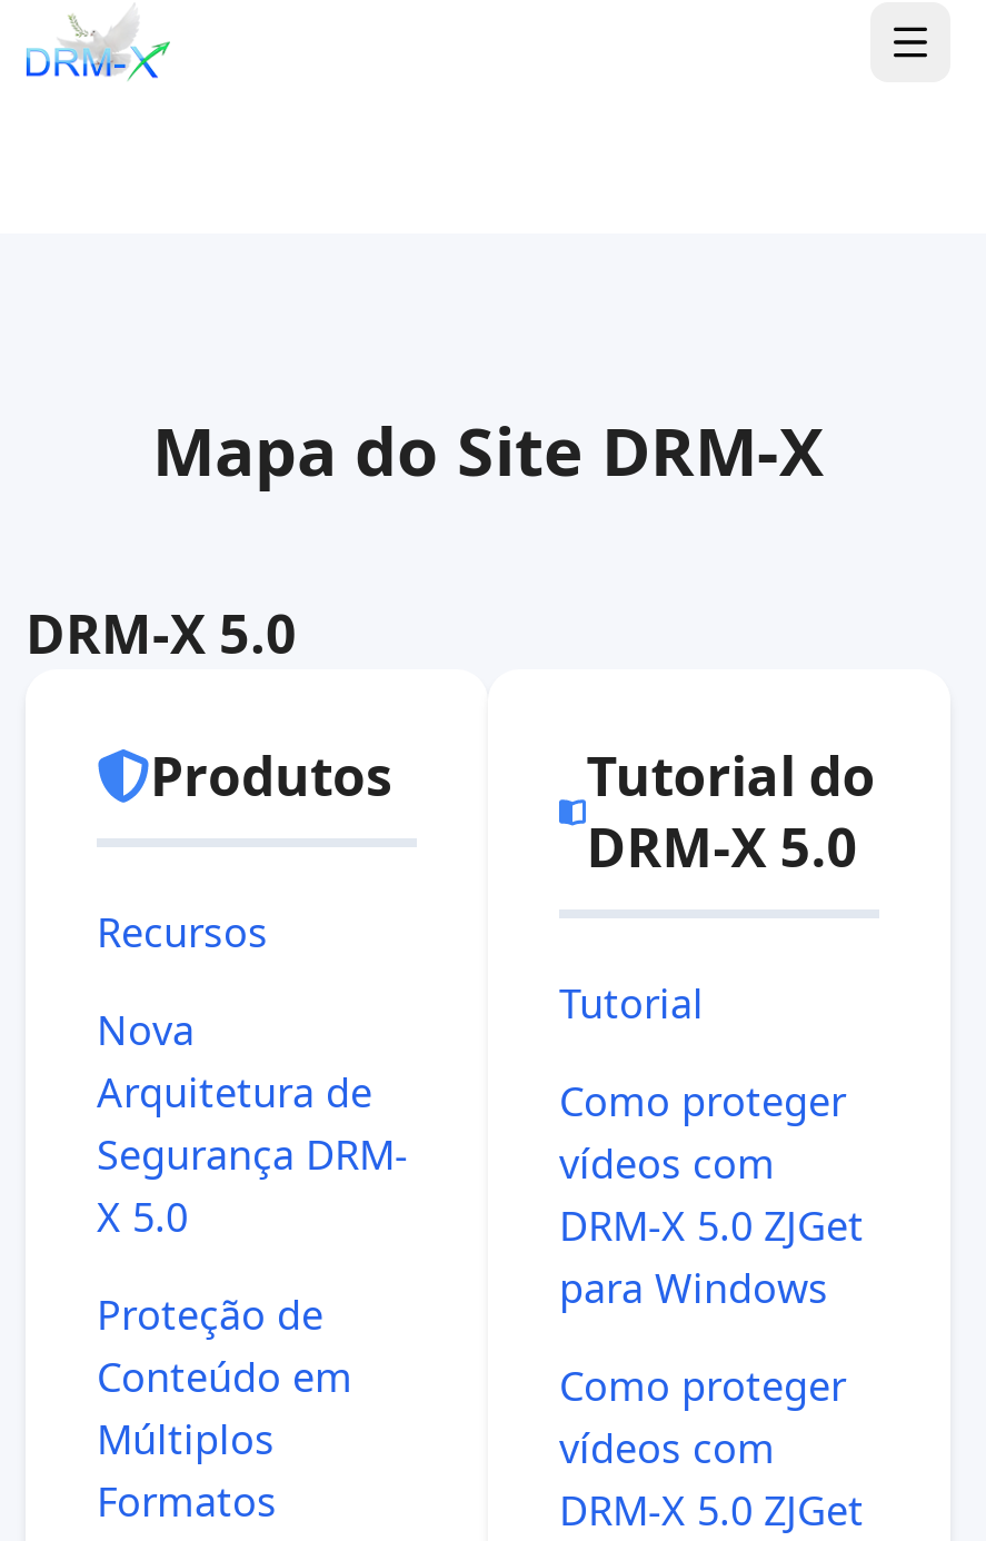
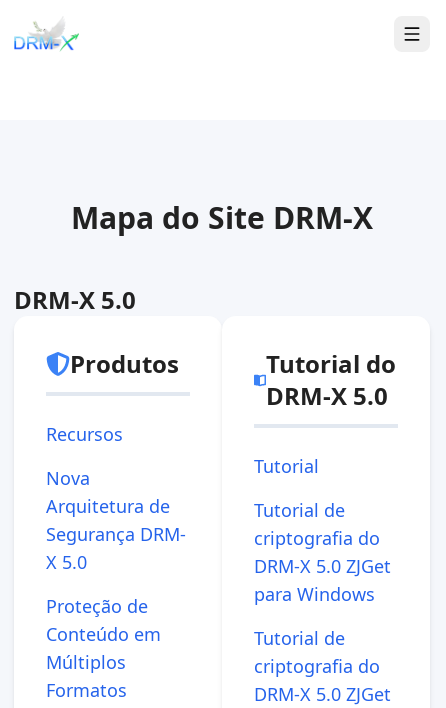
[559,1074,846,1190] Como proteger | vídeos com -> [254,498,380,550] Tutorial de | criptografia do
[559,1359,846,1474] Como proteger | vídeos com -> [254,626,380,678] Tutorial de | criptografia do

